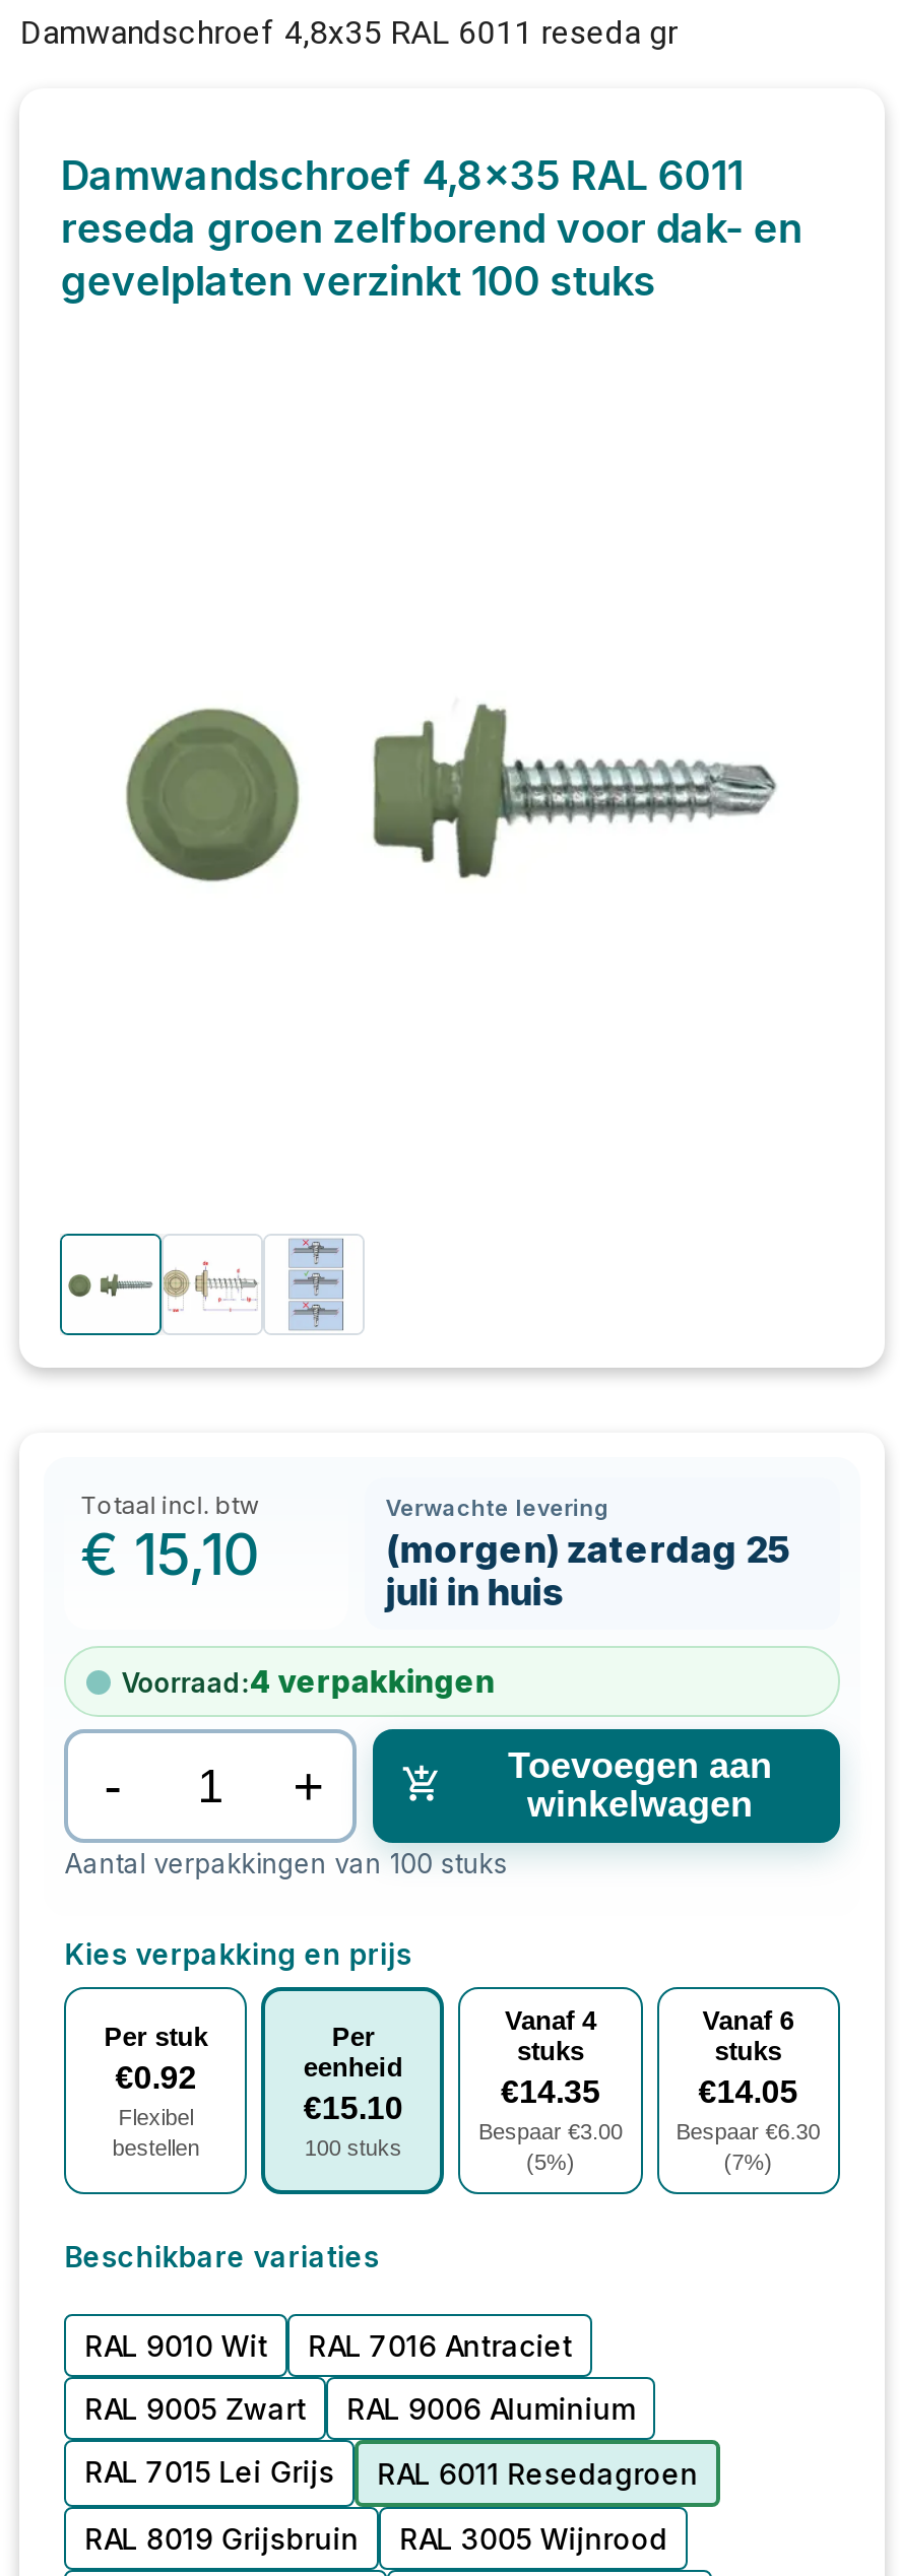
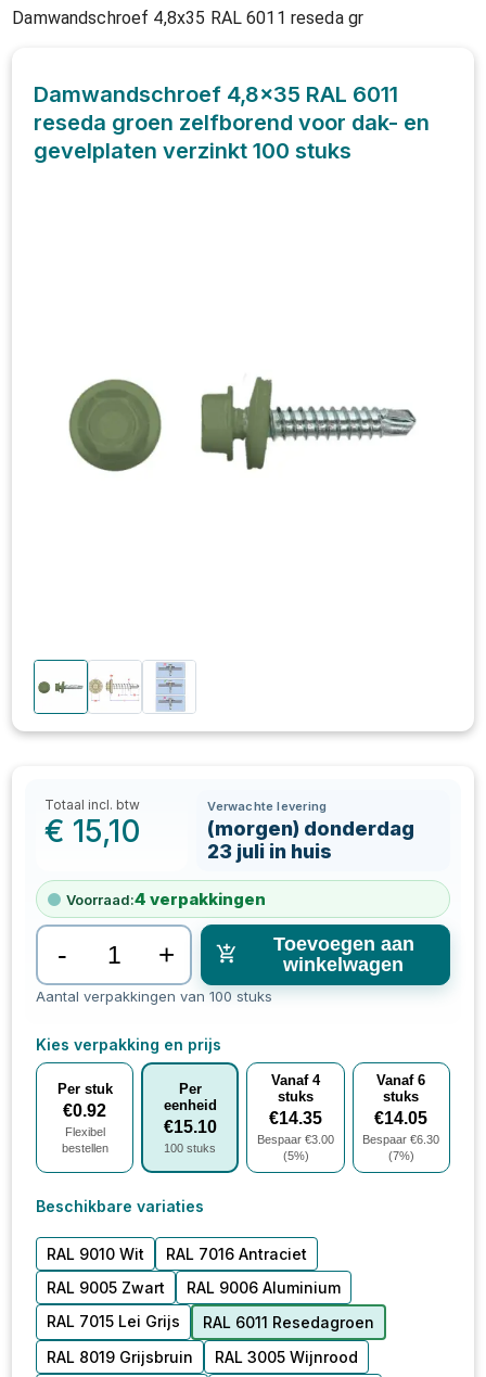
[386,1528,792,1613] (morgen) zaterdag 25 | juli in huis -> [208,817,415,863] (morgen) donderdag | 23 juli in huis

